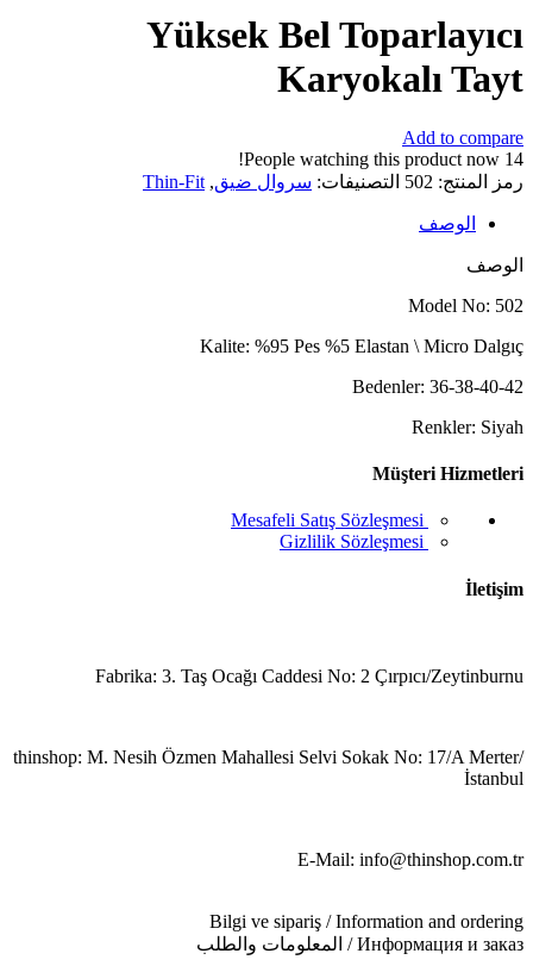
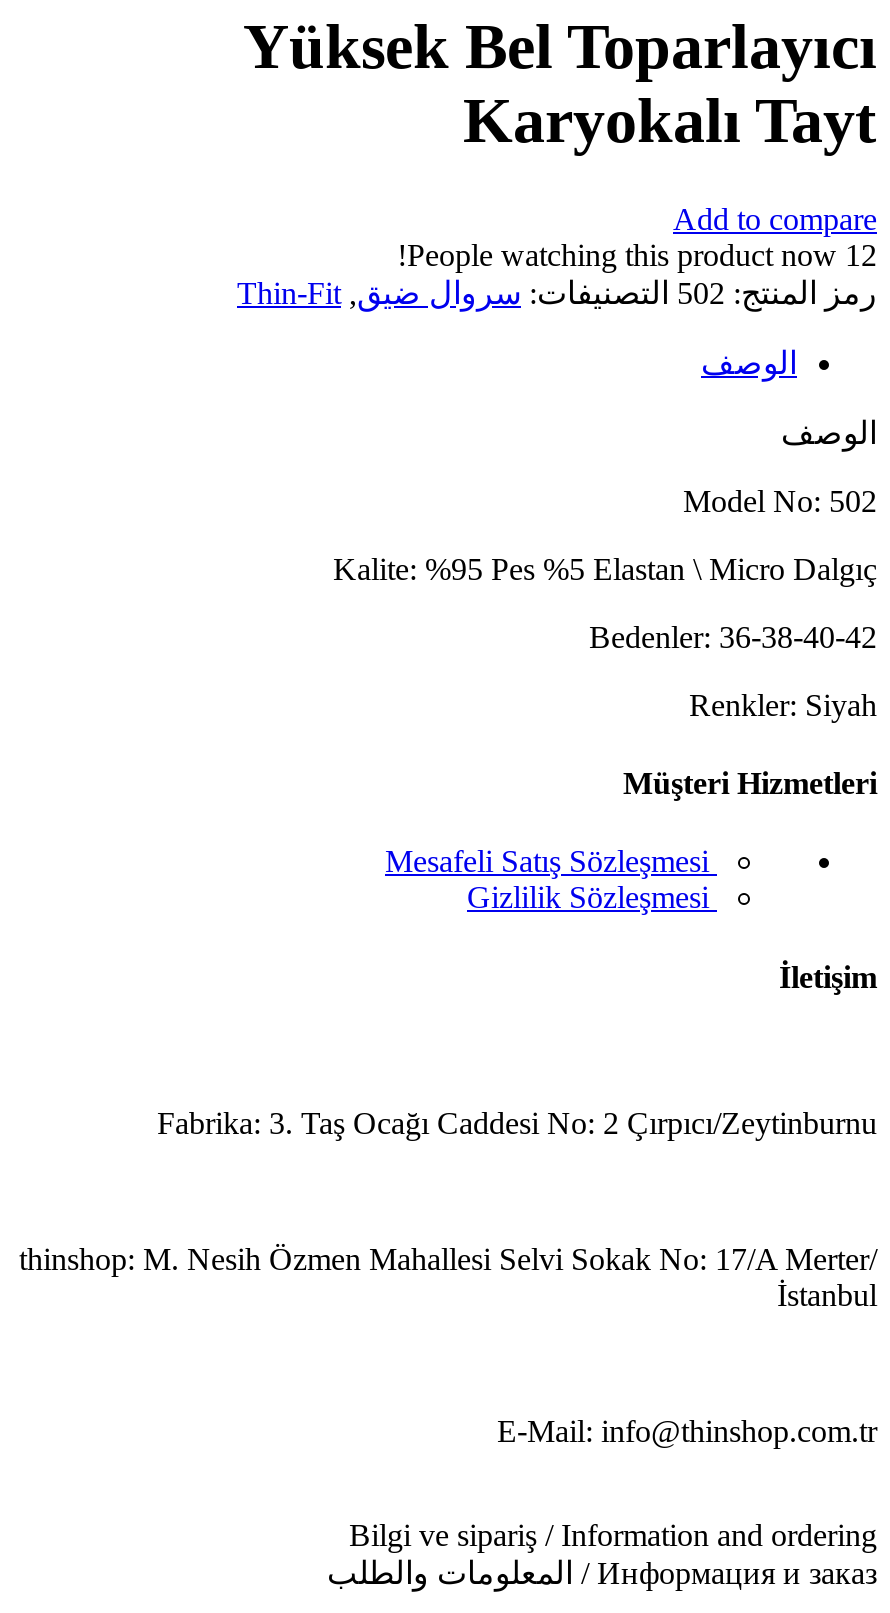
[244,149,523,169] People watching this product now! 14 -> [407,238,877,272] People watching this product now! 12

